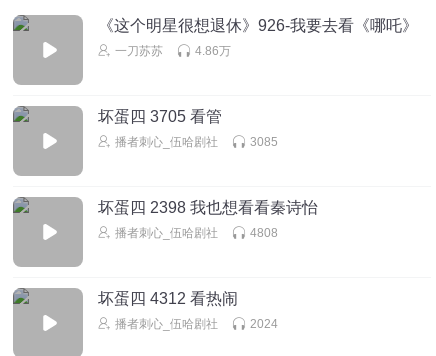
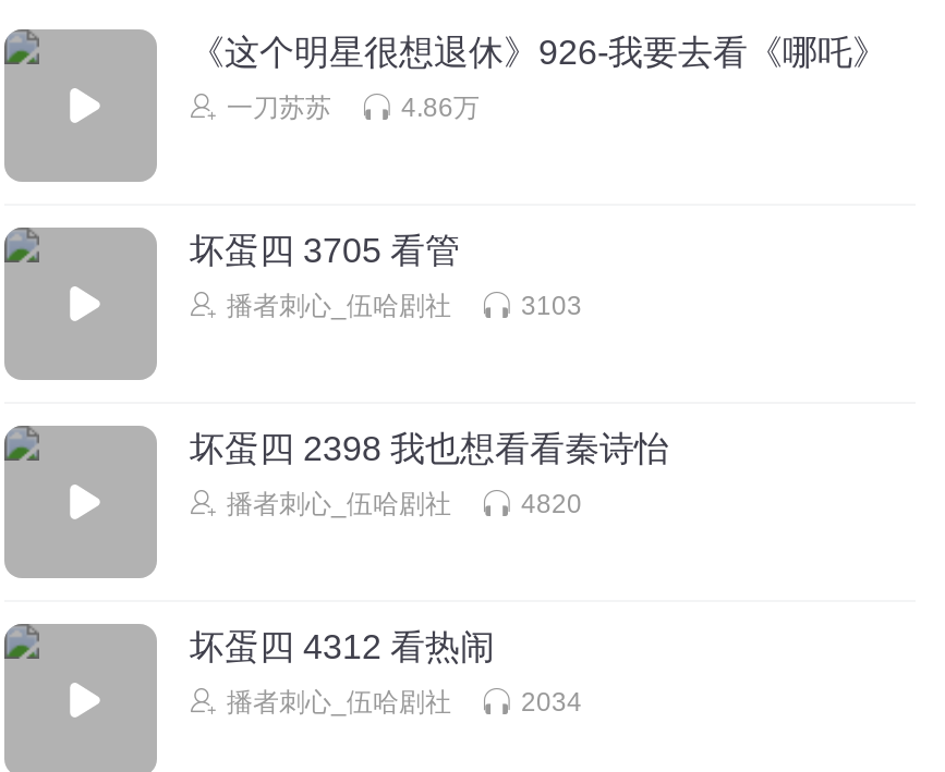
[250,134,278,148] 3085 -> [521,290,582,320] 3103
[250,225,278,239] 4808 -> [521,488,582,518] 4820
[250,316,278,330] 2024 -> [521,686,582,716] 2034

